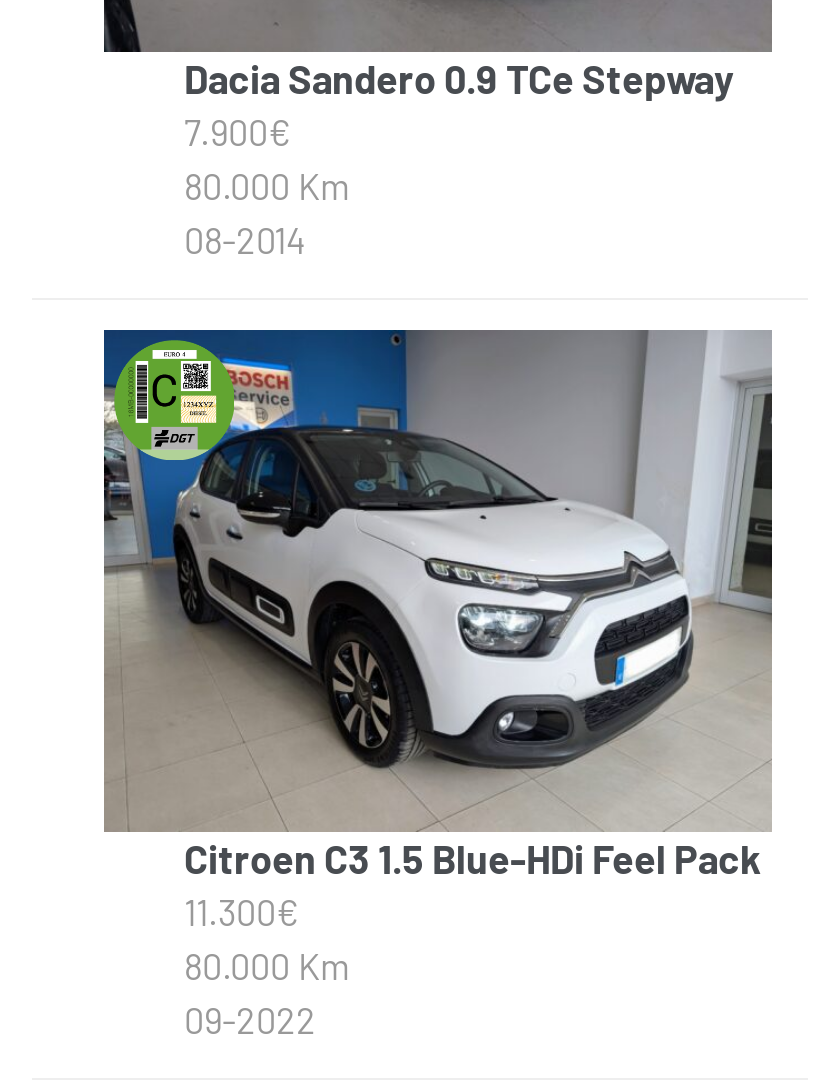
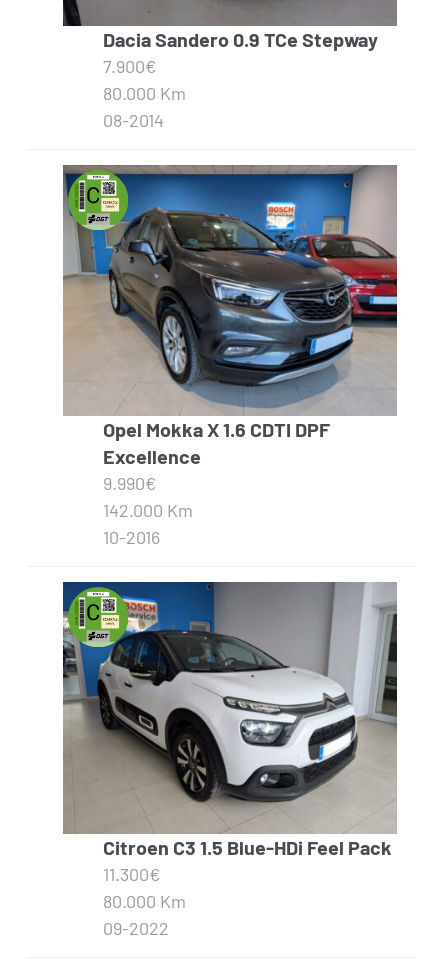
none -> [62,164,398,548] [image] | Opel Mokka X 1.6 CDTI DPF | Excellence | 9.990€ | 142.000 Km | 10-2016

